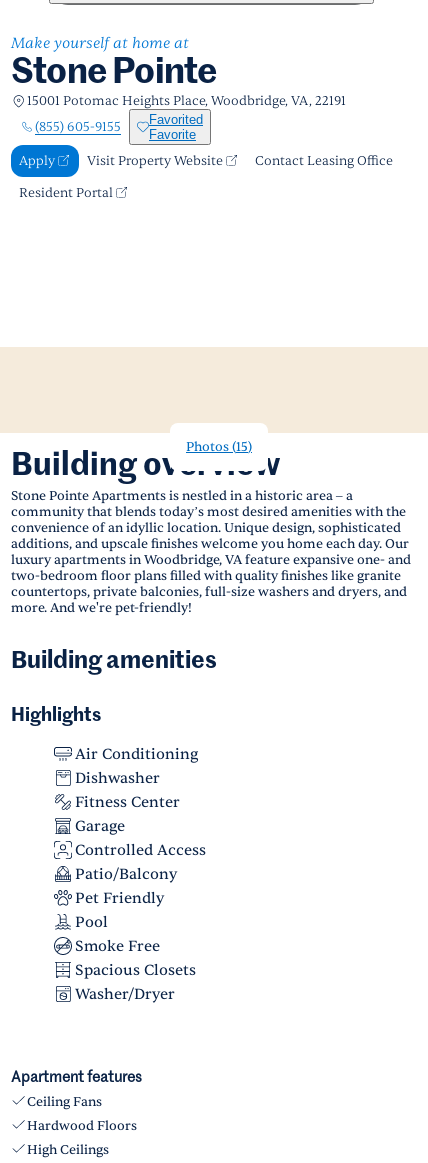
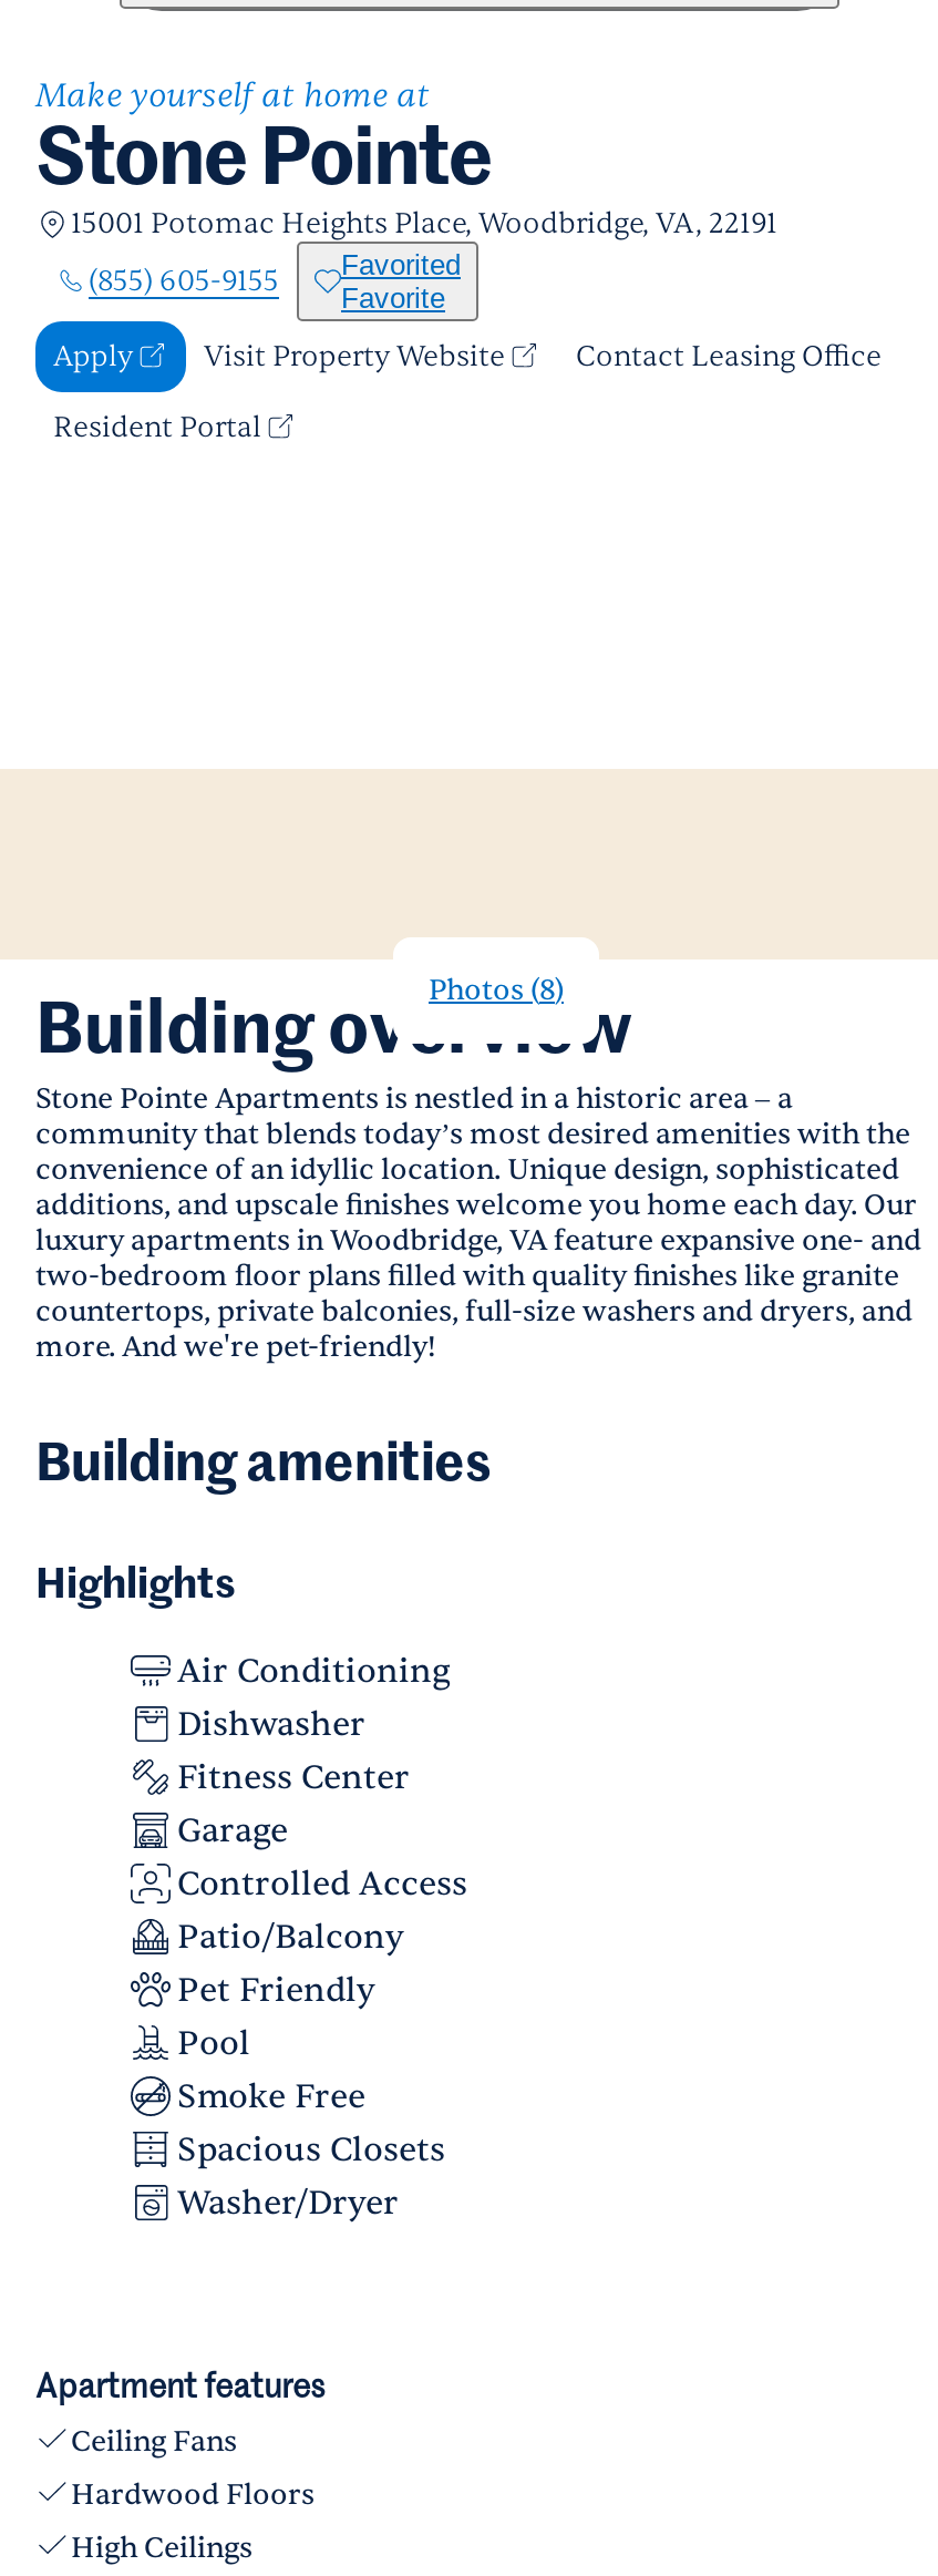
[186,439,252,455] Photos (15) -> [429,973,564,1008] Photos (8)

